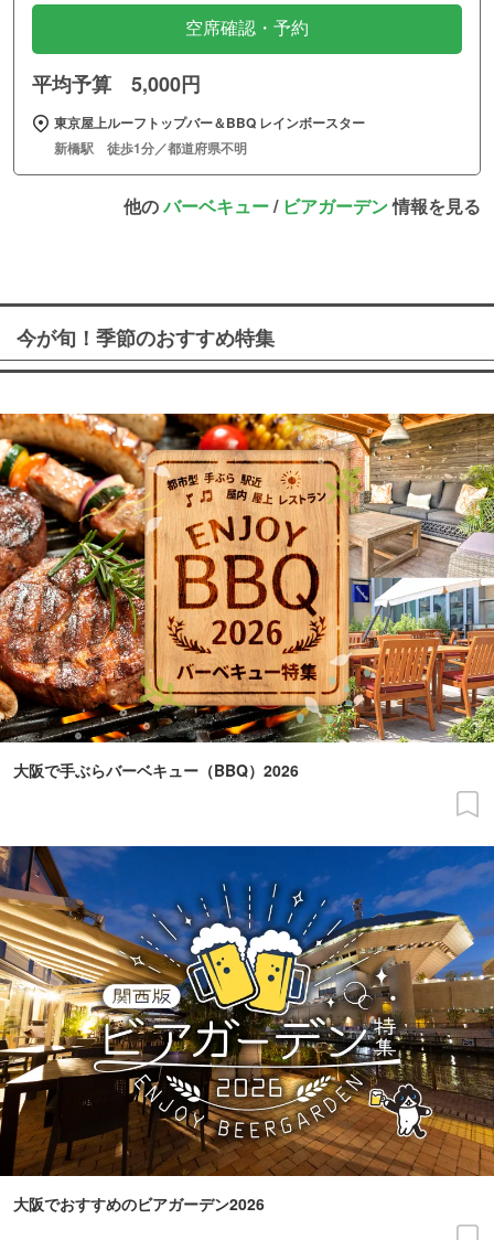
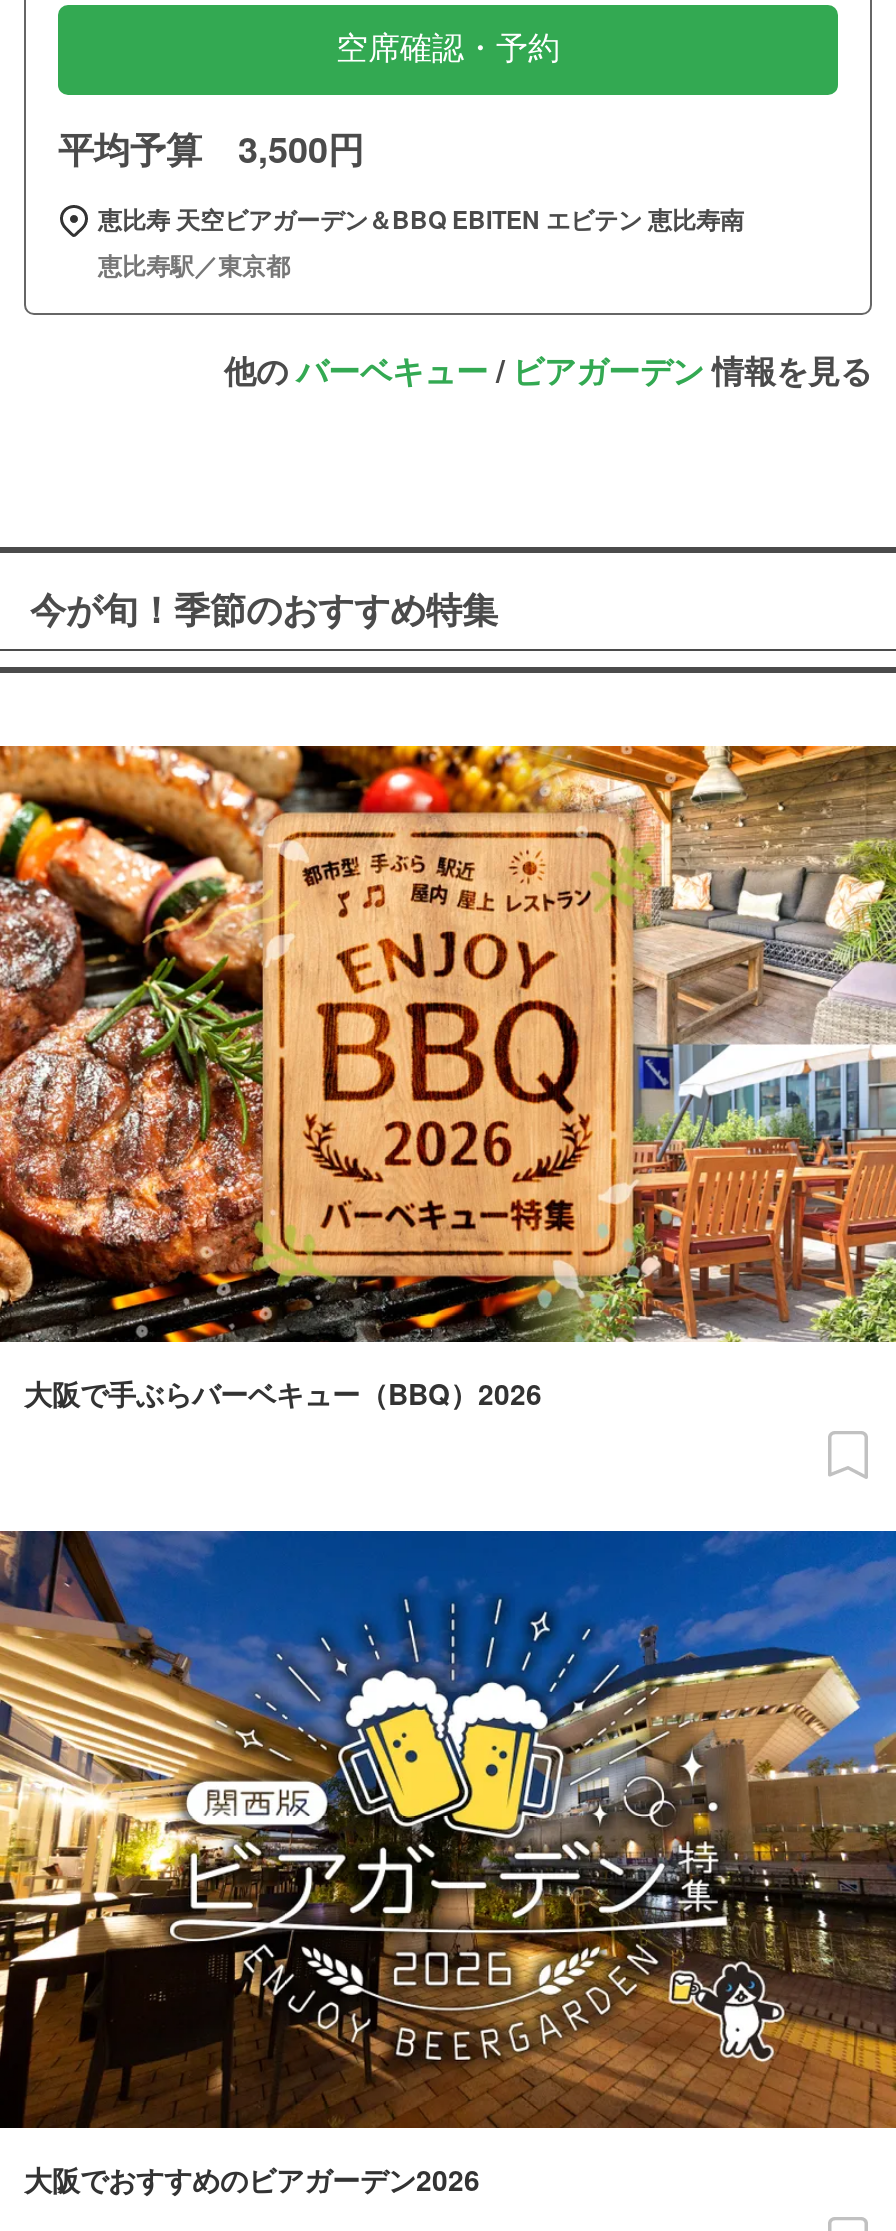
[32,70,201,99] 平均予算 5,000円 -> [58,124,364,176] 平均予算 3,500円
[54,113,365,158] 東京屋上ルーフトップバー＆BBQ レインボースター | 新橋駅 徒歩1分／都道府県不明 -> [98,202,744,284] 恵比寿 天空ビアガーデン＆BBQ EBITEN エビテン 恵比寿南 | 恵比寿駅／東京都

